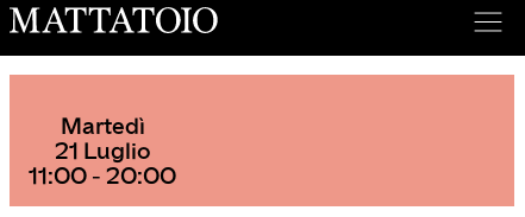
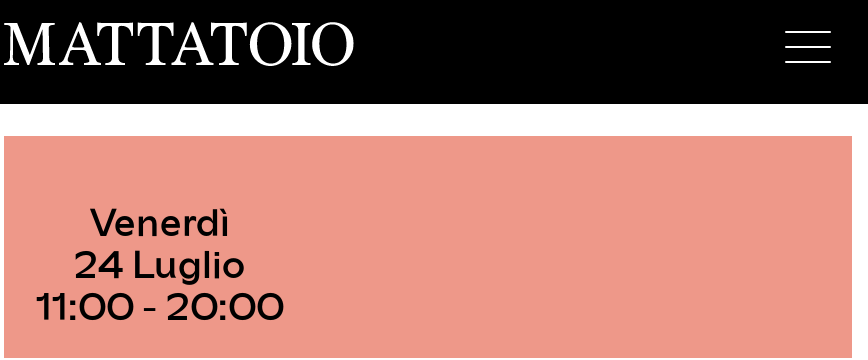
[54,110,151,164] Martedì | 21 Luglio -> [74,196,246,286] Venerdì | 24 Luglio

